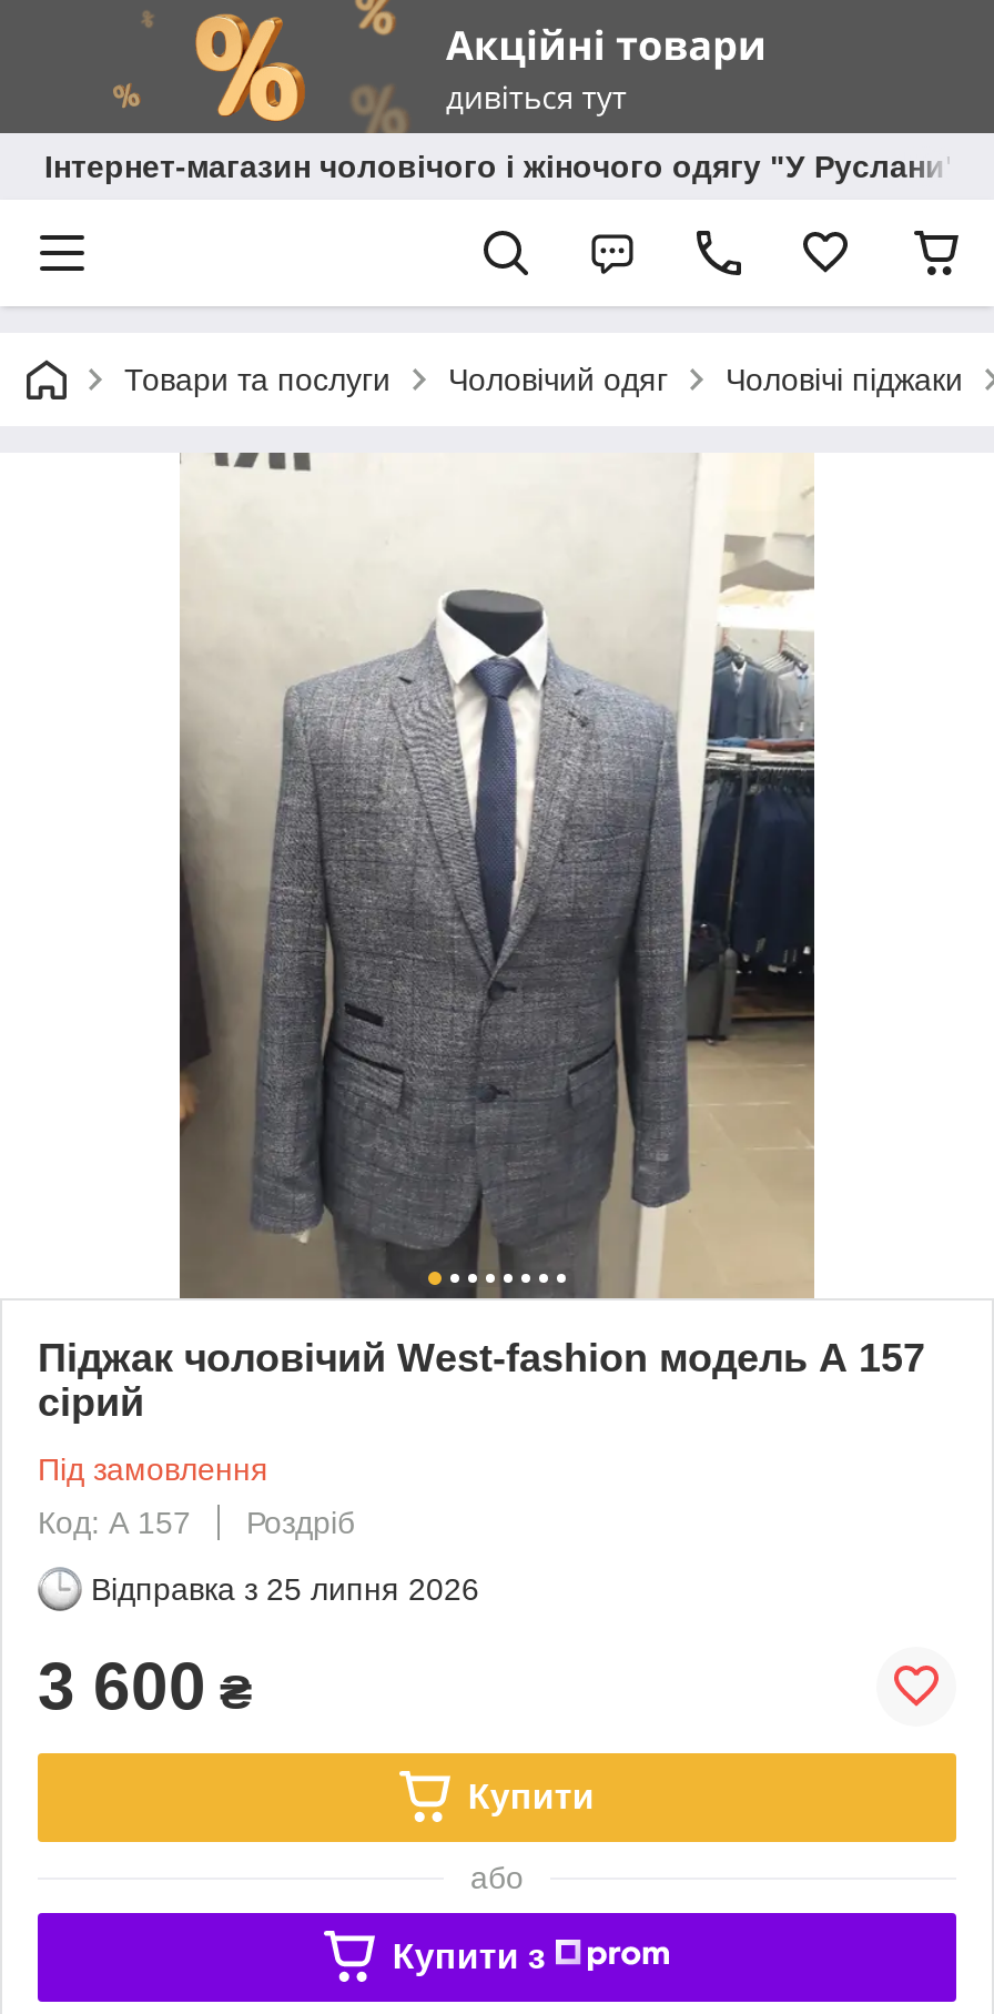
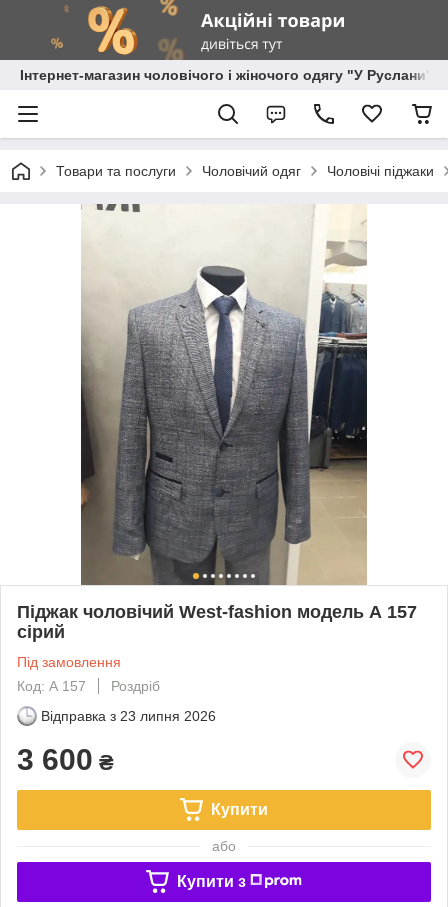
[91,1571,479,1606] Відправка з 25 липня 2026 -> [41,708,216,724] Відправка з 23 липня 2026

